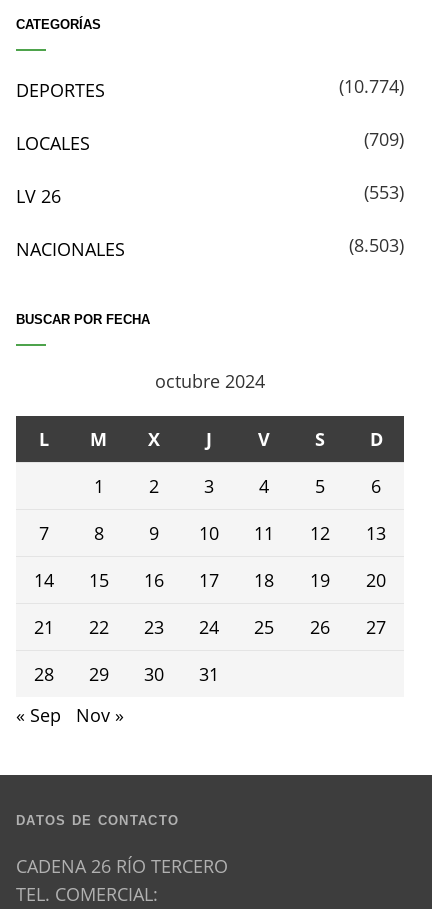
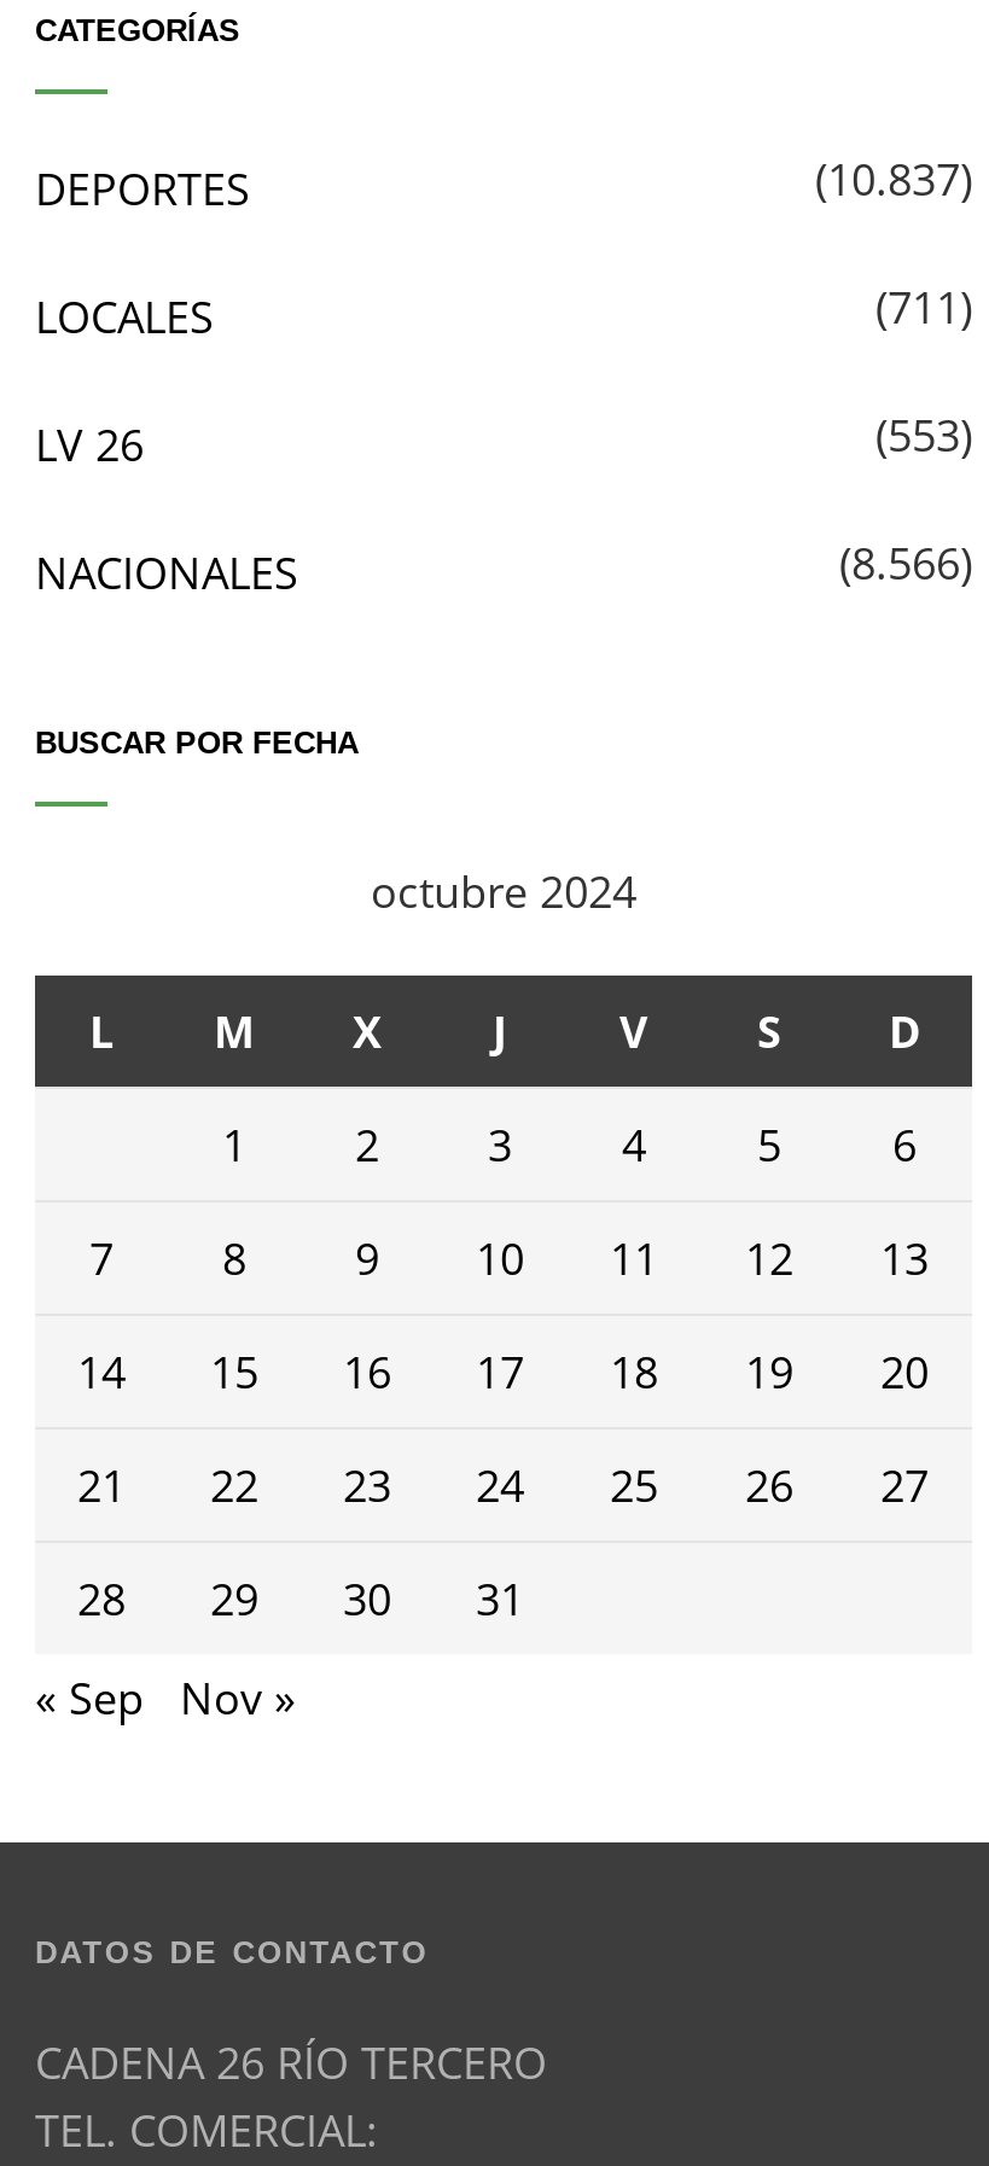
[339,74,404,98] (10.774) -> [815,150,972,208] (10.837)
[364,127,404,151] (709) -> [875,278,972,336] (711)
[349,233,404,257] (8.503) -> [839,534,972,592] (8.566)

